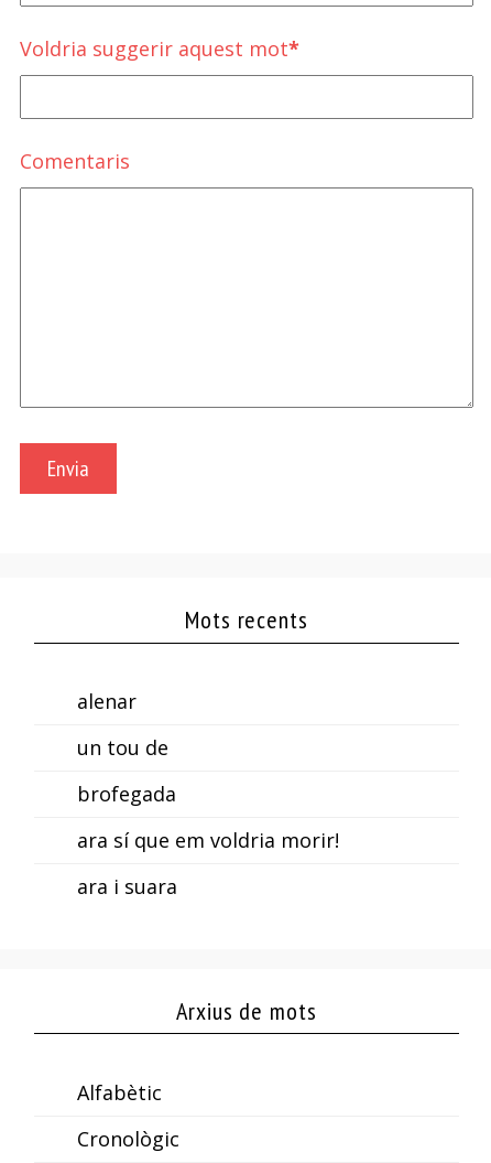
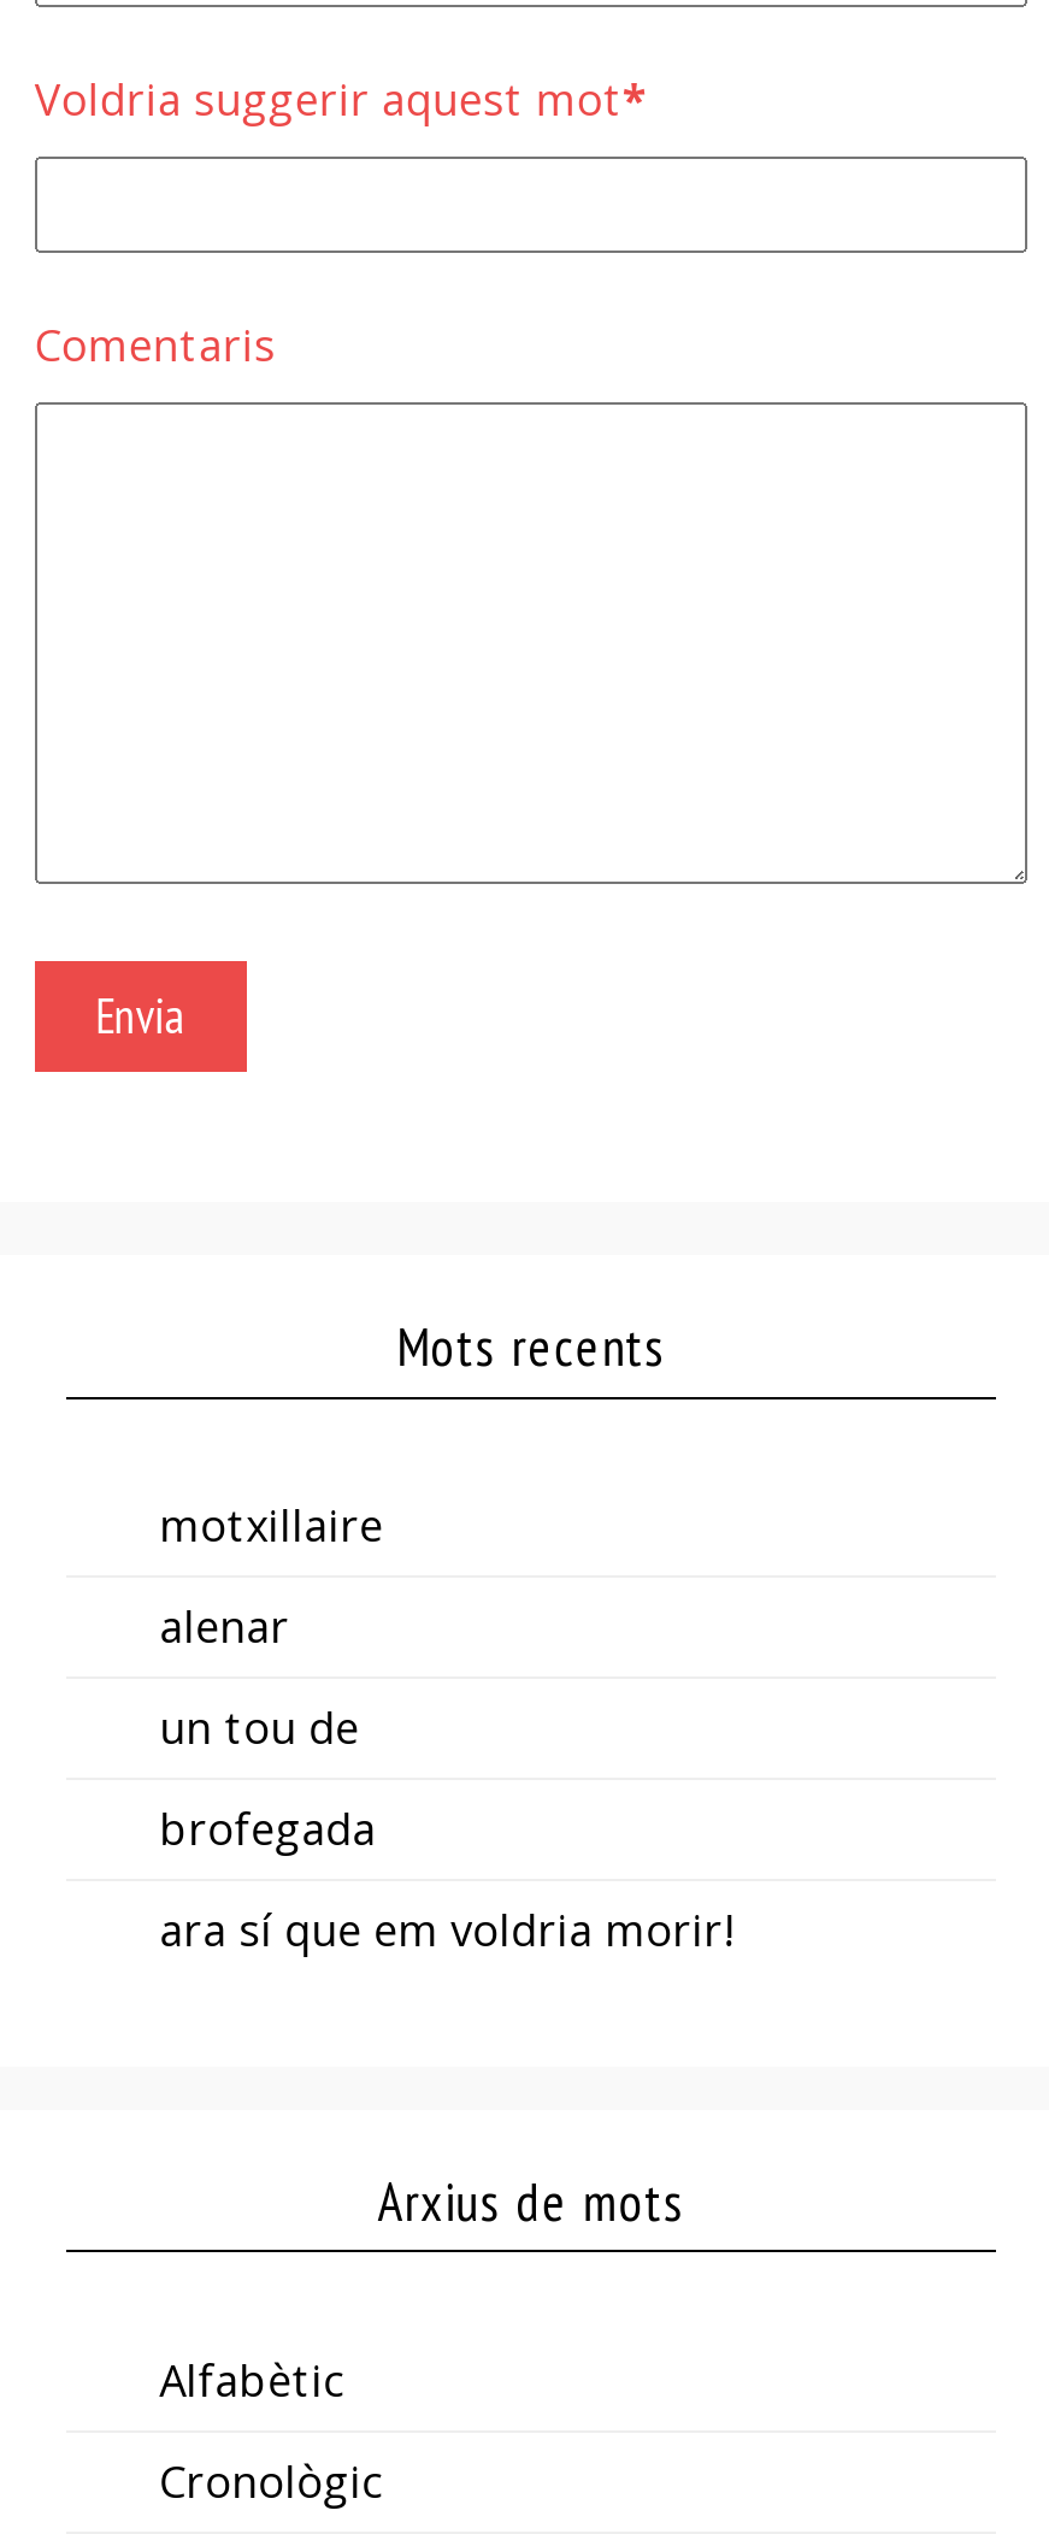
none -> [159,1497,383,1555] motxillaire
moved [77,688,339,853] -> [159,1597,732,1957]: alenar | un tou de | brofegada | ara sí que em voldria morir!
[77,873,177,899] ara i suara -> none

